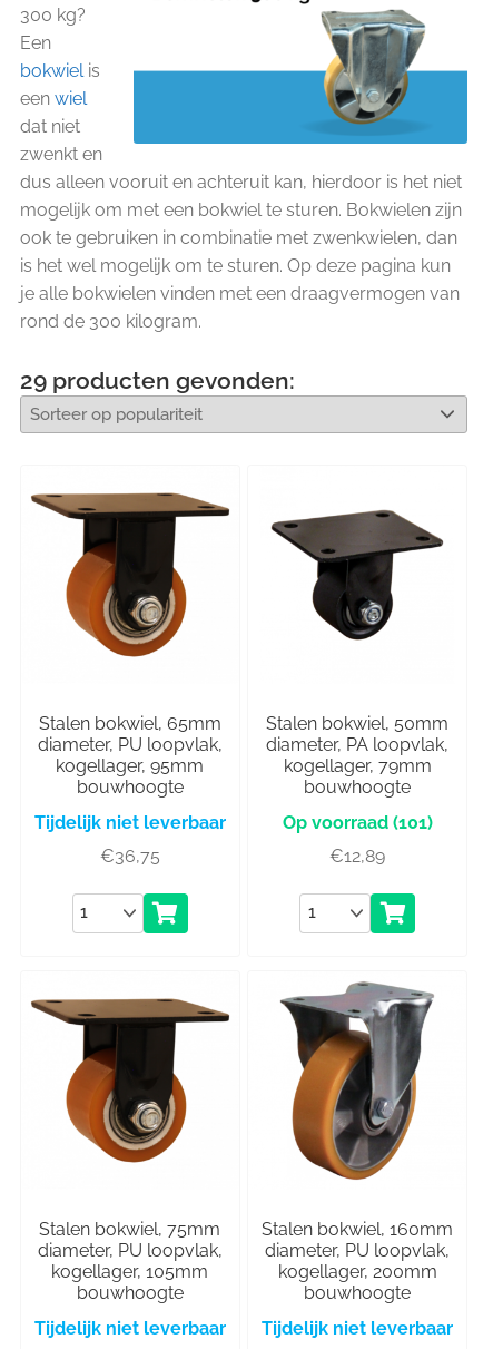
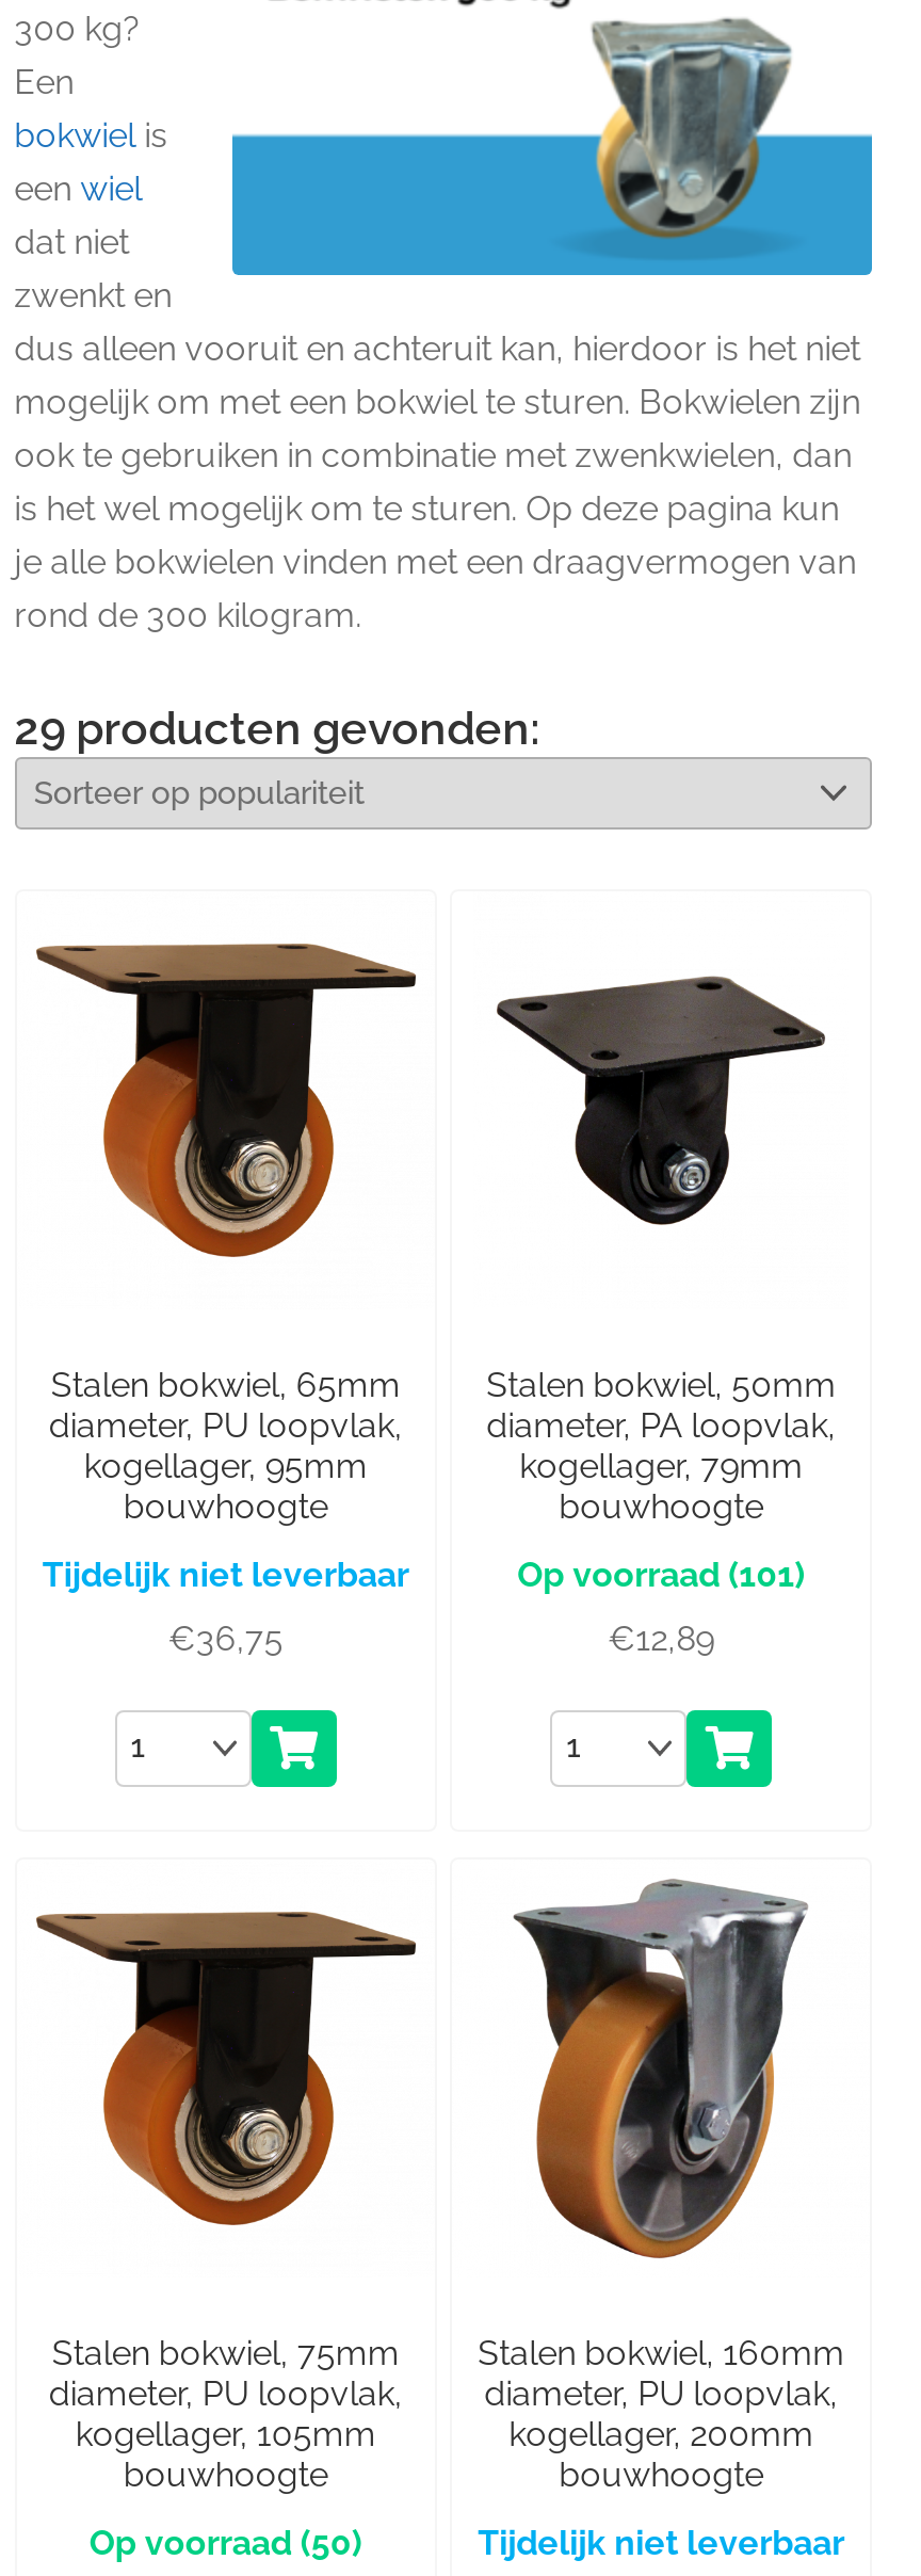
[34,1318,226,1339] Tijdelijk niet leverbaar -> [300,2523,362,2564] (50)

